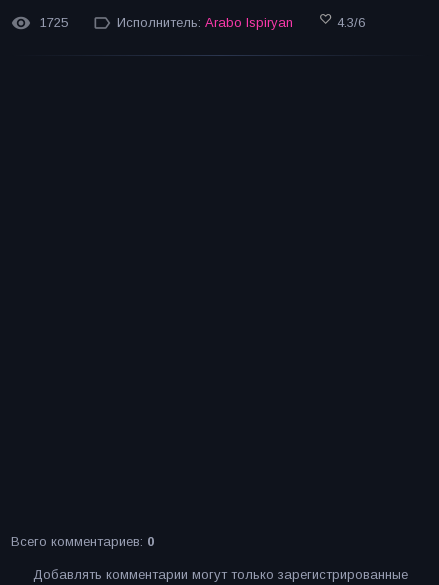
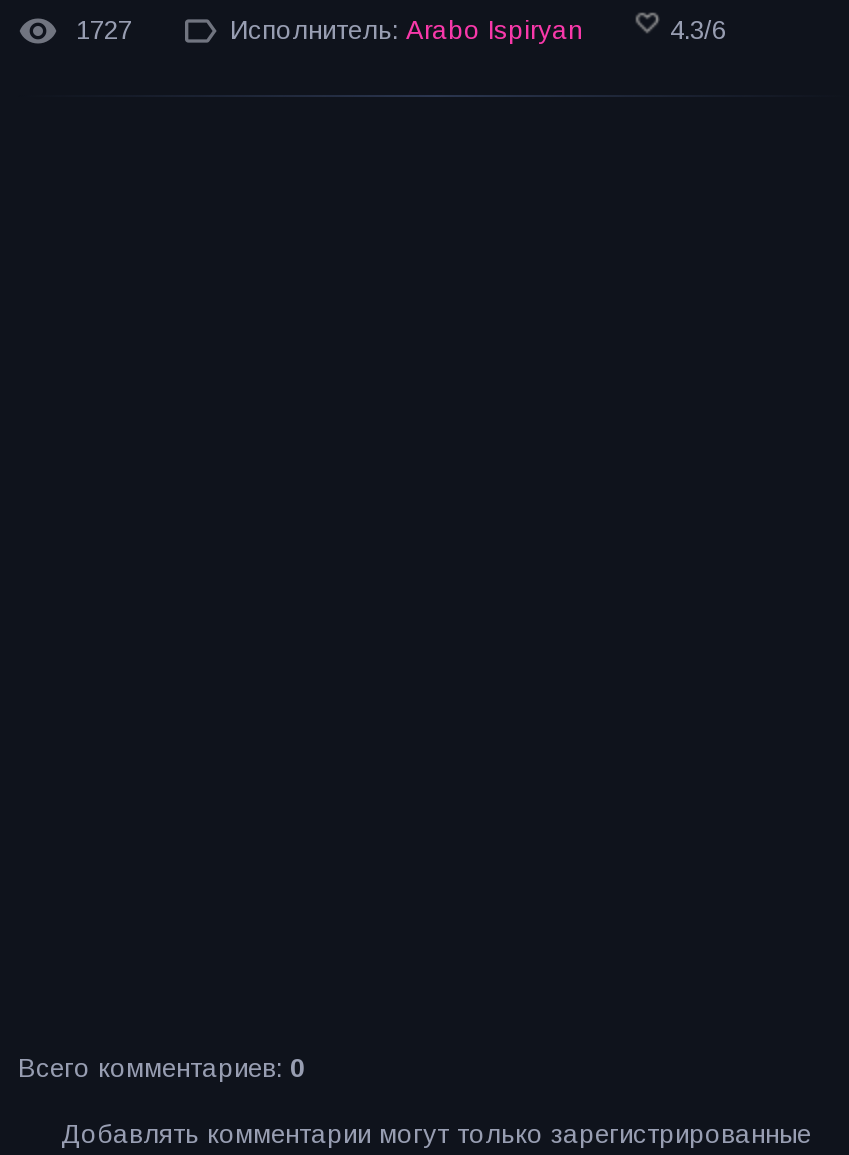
[40,15,68,30] 1725 -> [76,15,132,45] 1727

